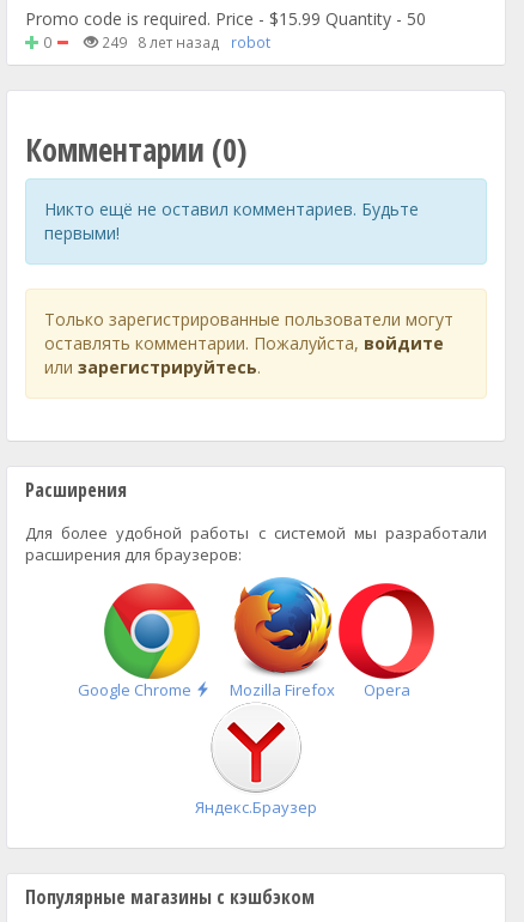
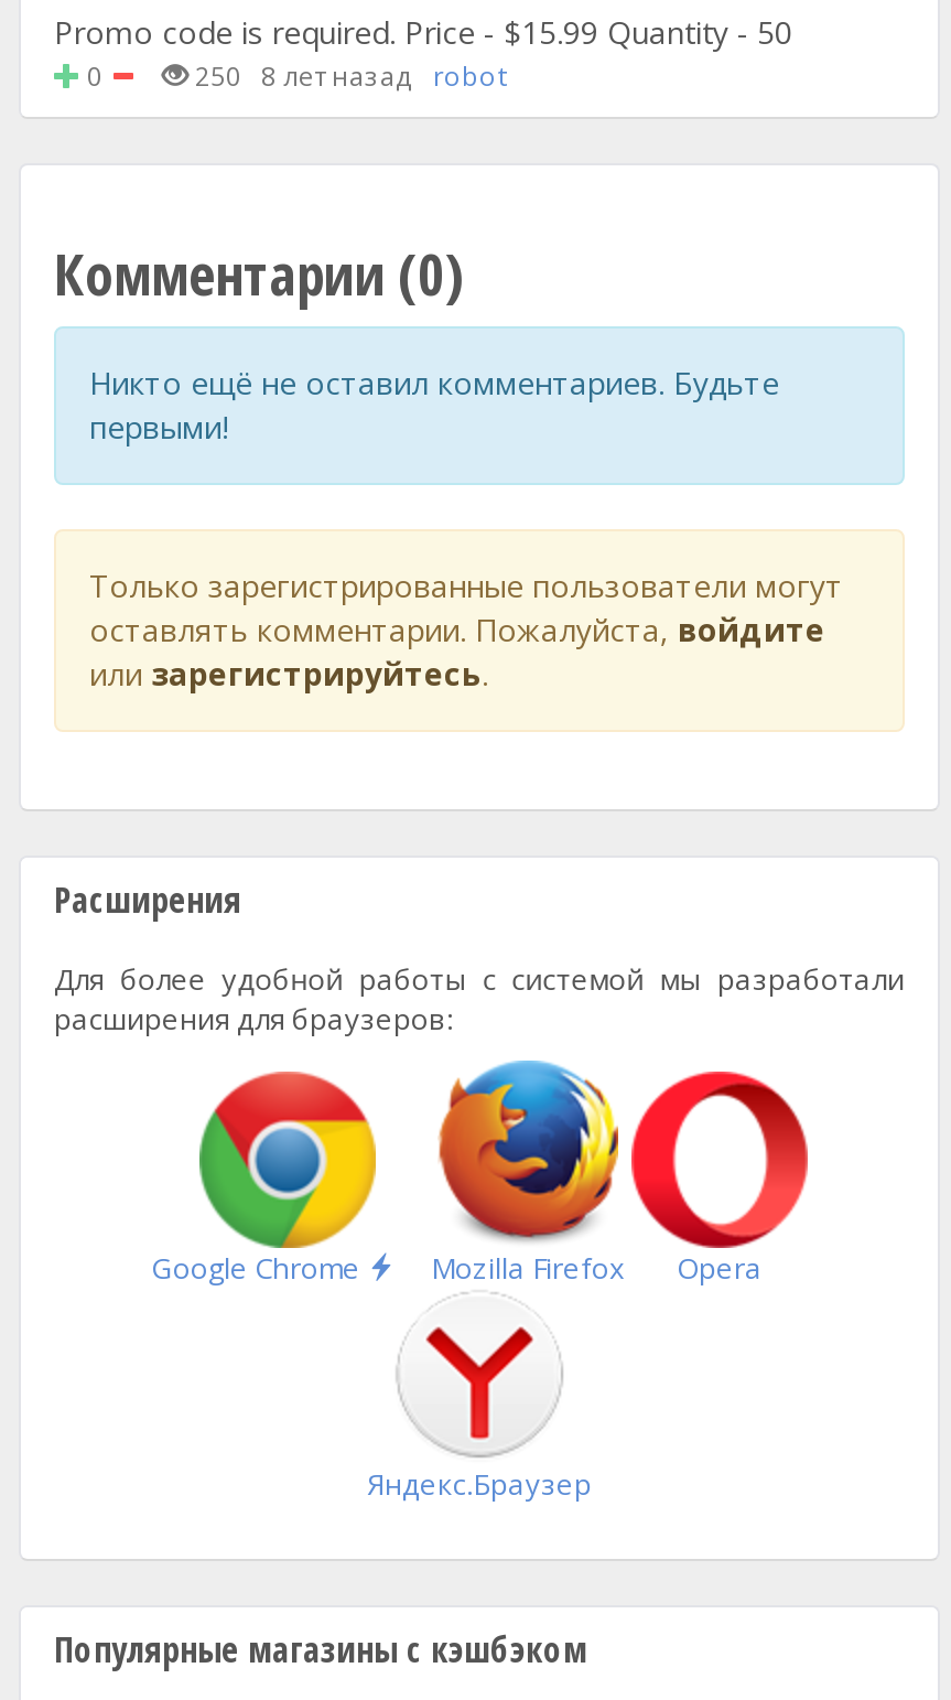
[98,32,270,51] 249 8 лет назад robot -> [188,57,506,93] 250 8 лет назад robot

